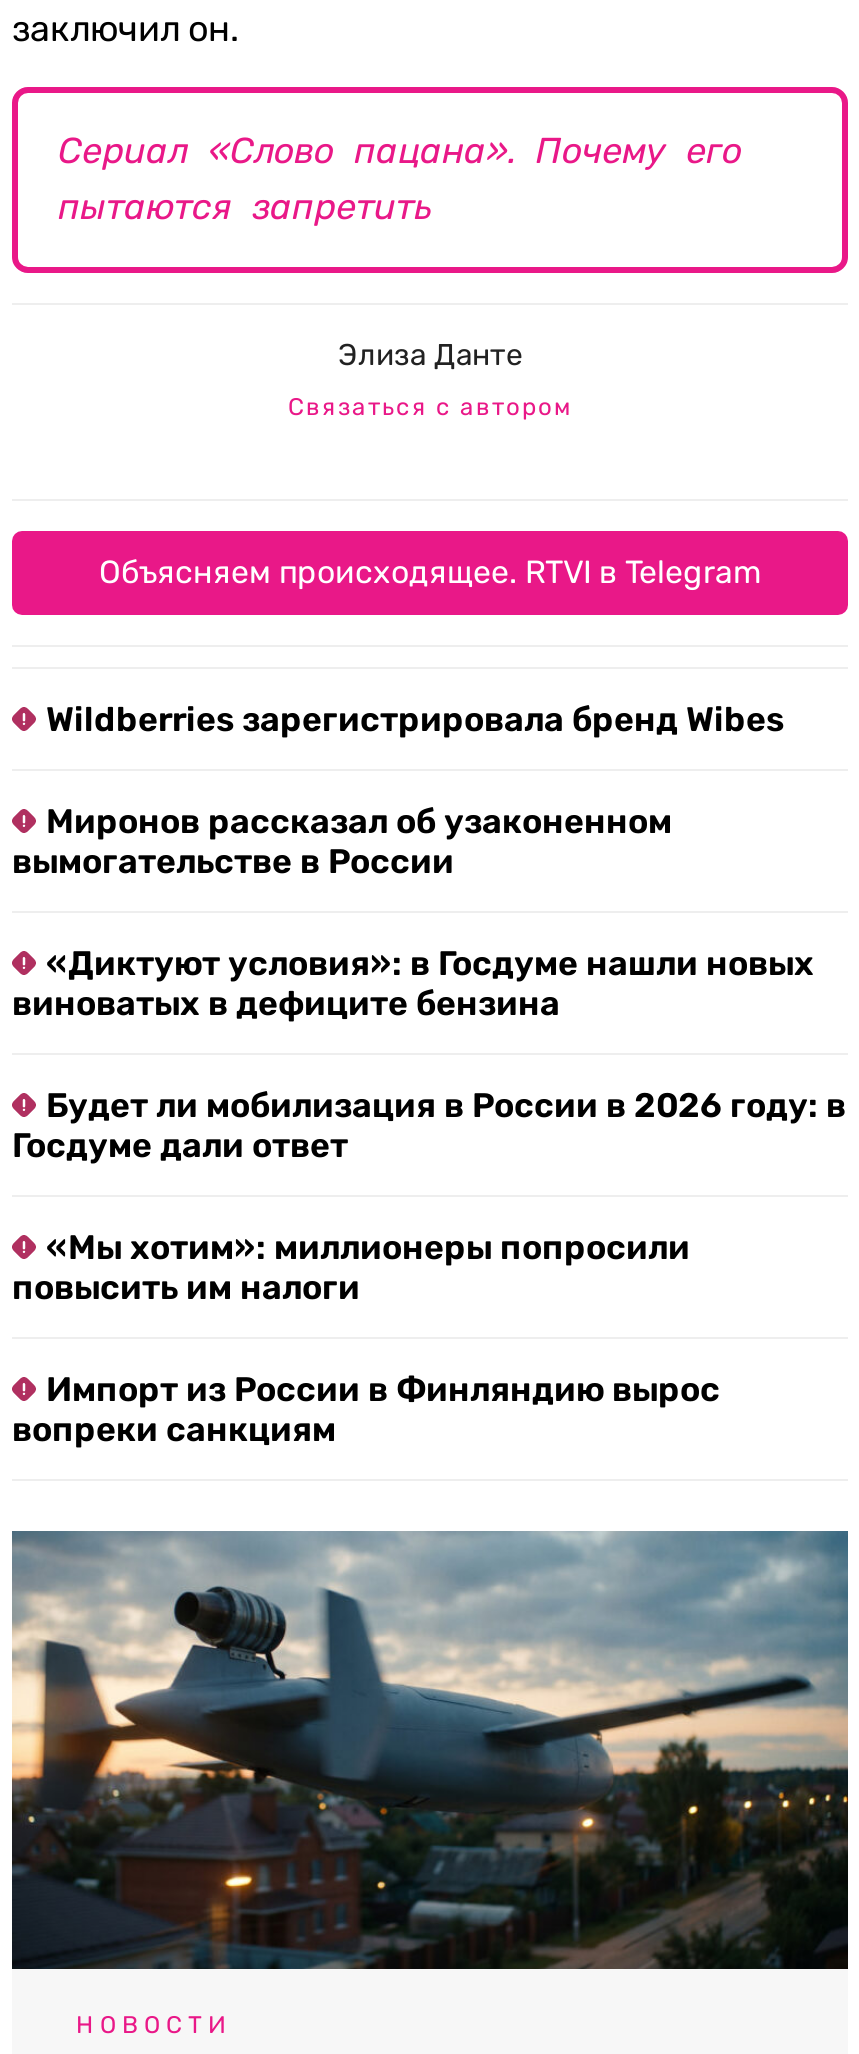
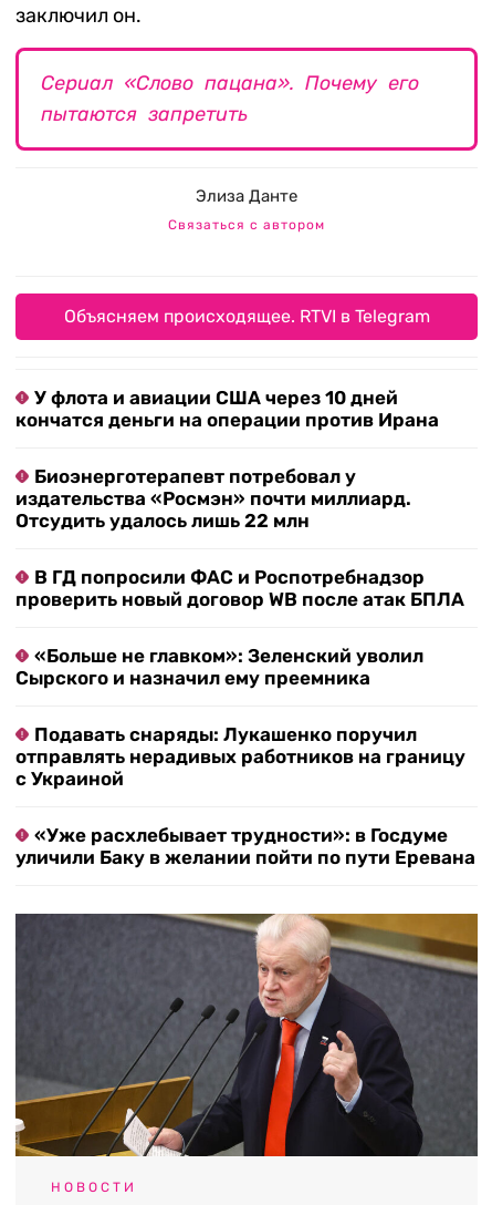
[46,698,784,738] Wildberries зарегистрировала бренд Wibes -> [15,387,439,431] У флота и авиации США через 10 дней | кончатся деньги на операции против Ирана
[12,800,672,880] Миронов рассказал об узаконенном | вымогательстве в России -> [15,465,411,532] Биоэнерготерапевт потребовал у | издательства «Росмэн» почти миллиард. | Отсудить удалось лишь 22 млн
[12,942,814,1022] «Диктуют условия»: в Госдуме нашли новых | виноватых в дефиците бензина -> [15,566,464,610] В ГД попросили ФАС и Роспотребнадзор | проверить новый договор WB после атак БПЛА
[12,1084,846,1164] Будет ли мобилизация в России в 2026 году: в | Госдуме дали ответ -> [15,645,423,689] «Больше не главком»: Зеленский уволил | Сырского и назначил ему преемника
[12,1226,690,1306] «Мы хотим»: миллионеры попросили | повысить им налоги -> [15,723,465,790] Подавать снаряды: Лукашенко поручил | отправлять нерадивых работников на границу | с Украиной
[12,1368,720,1448] Импорт из России в Финляндию вырос | вопреки санкциям -> [15,824,475,868] «Уже расхлебывает трудности»: в Госдуме | уличили Баку в желании пойти по пути Еревана
[10,1584,850,1972] [image] -> [14,913,479,1157] [image]

